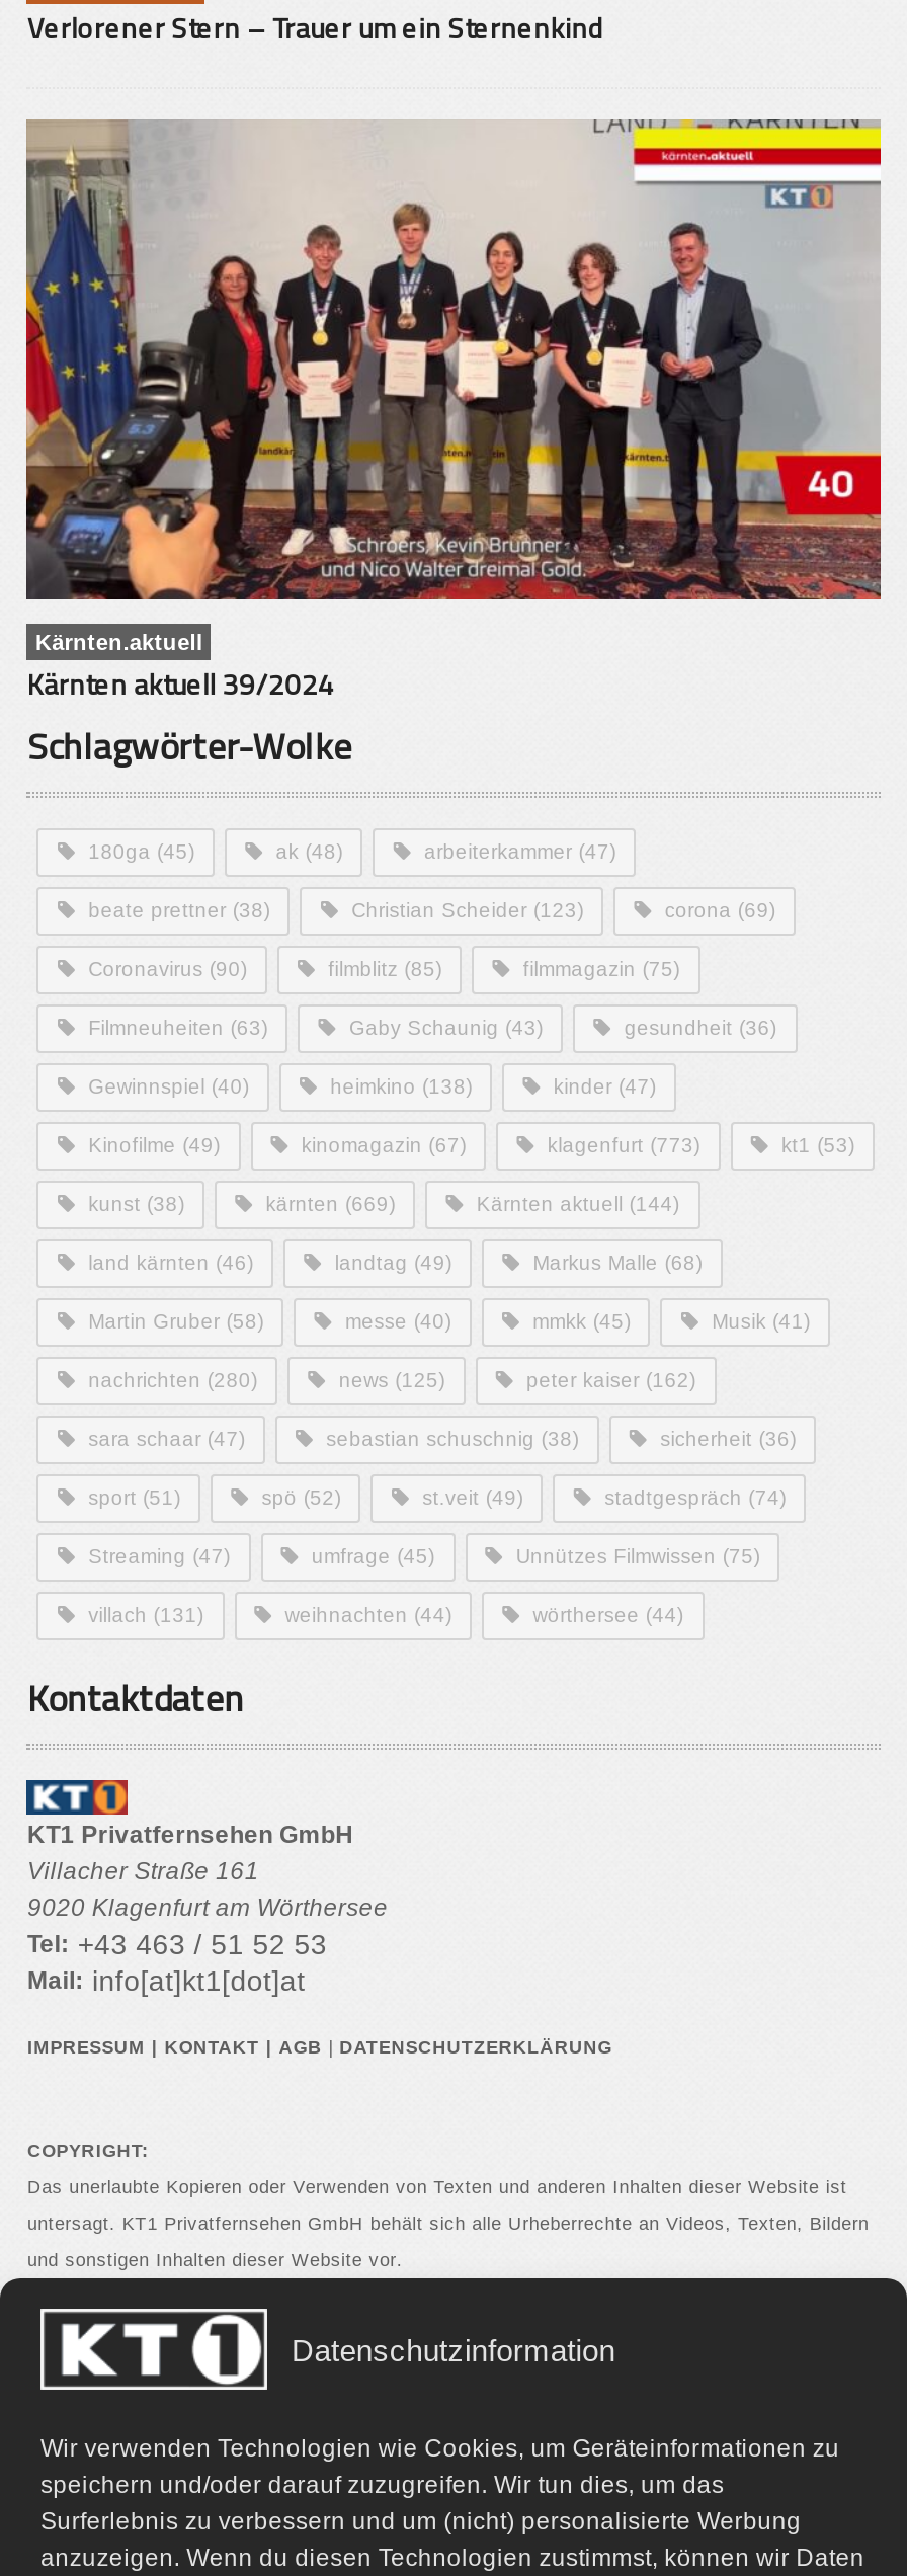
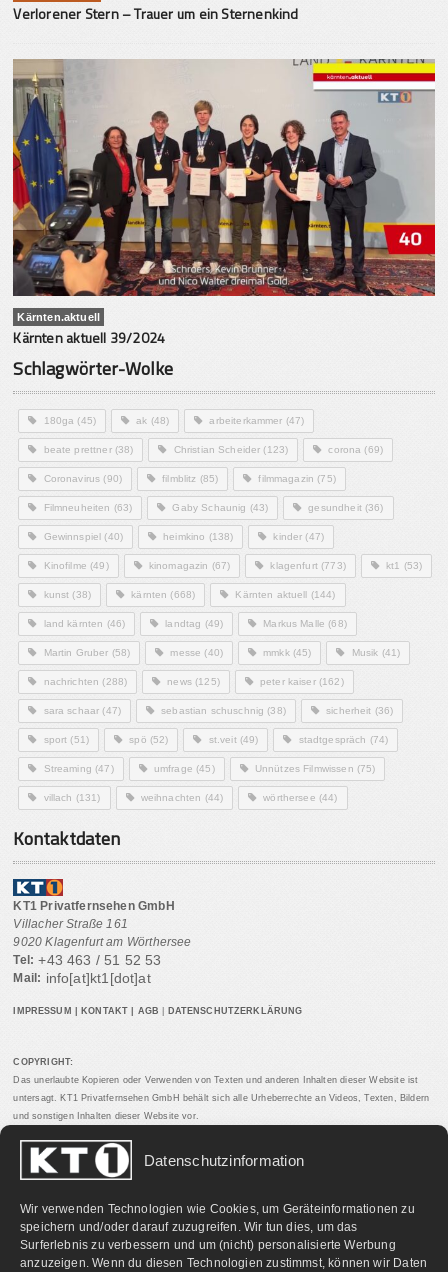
[266,1193,395,1216] kärnten (669) -> [131,589,195,600] kärnten (668)
[88,1370,258,1392] nachrichten (280) -> [44,676,127,687] nachrichten (288)

